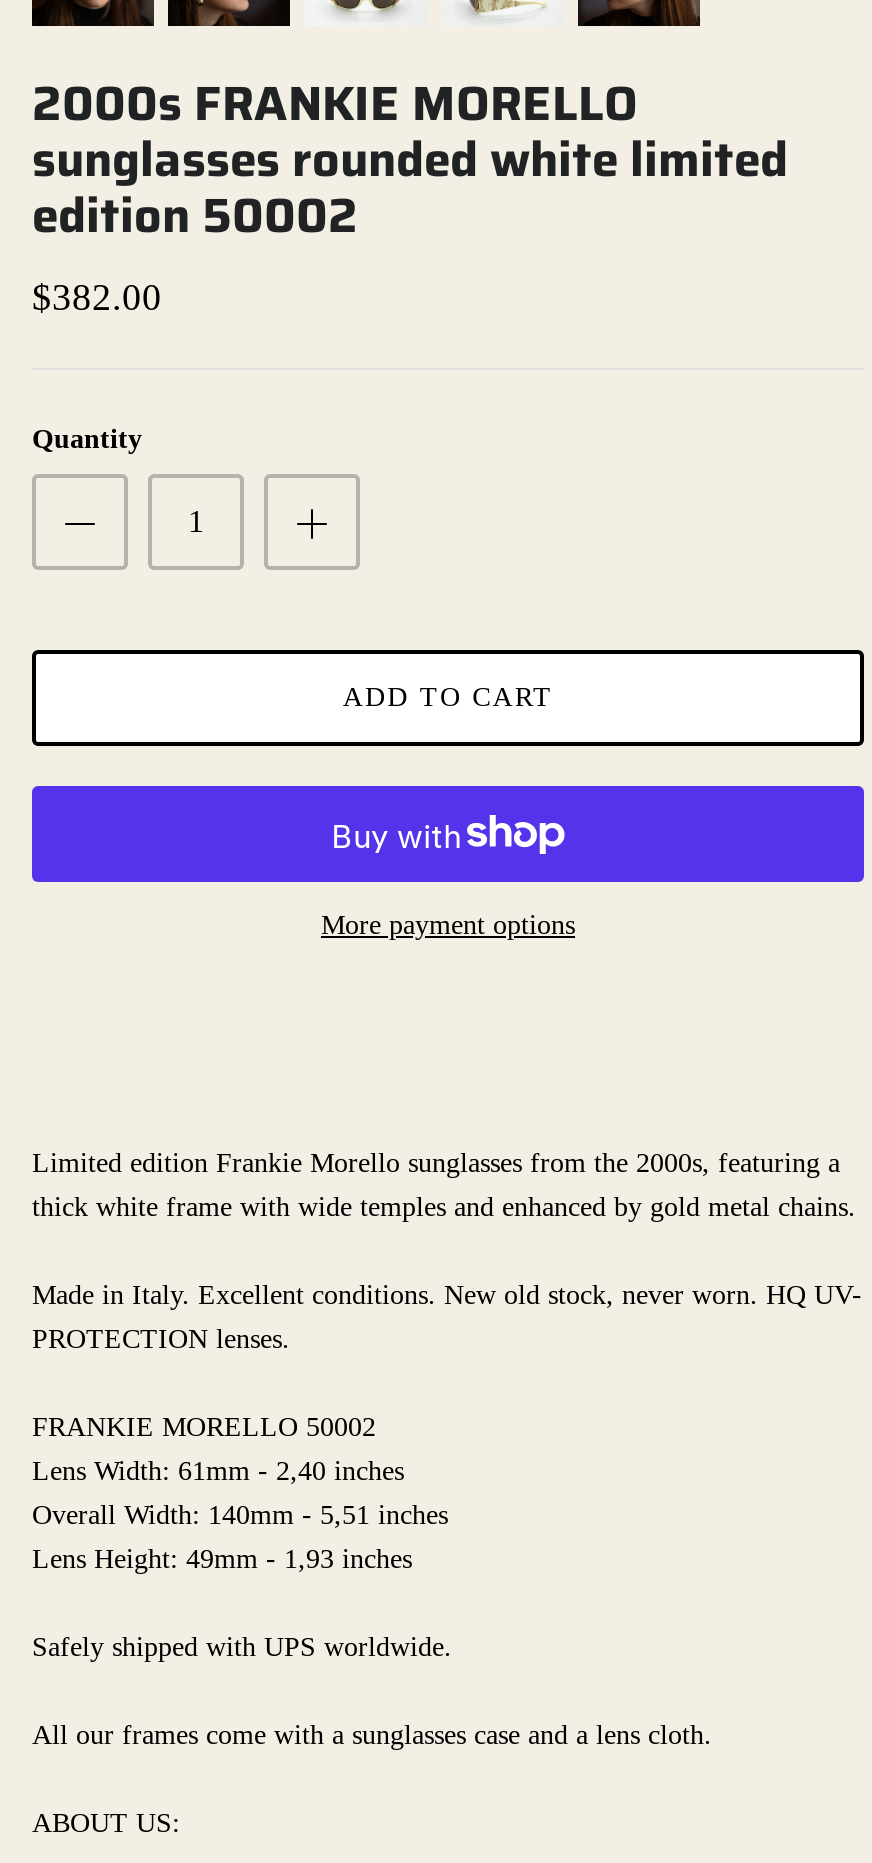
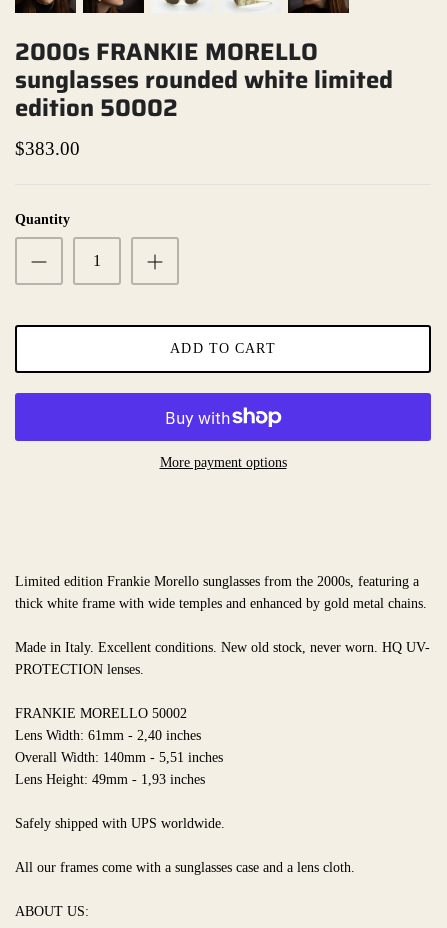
[32,277,162,319] $382.00 -> [15,138,80,159] $383.00

